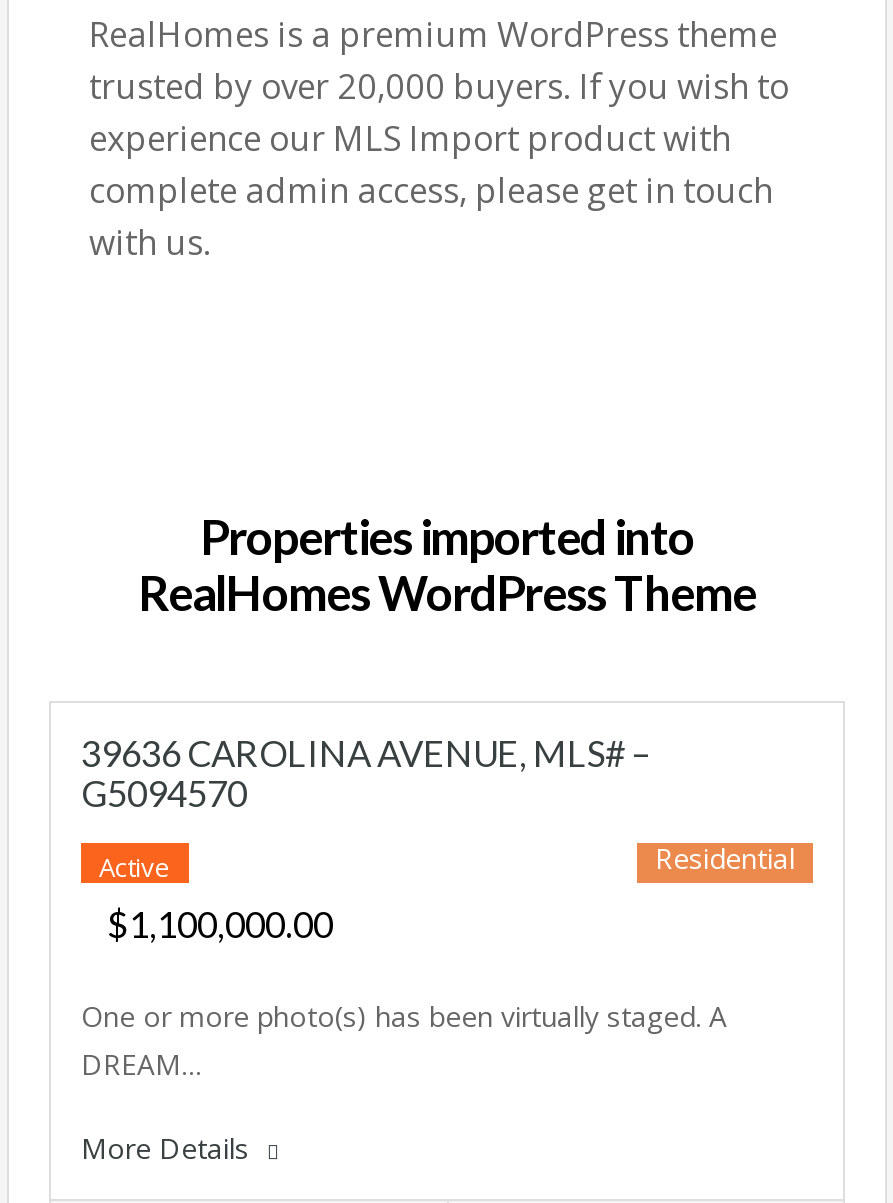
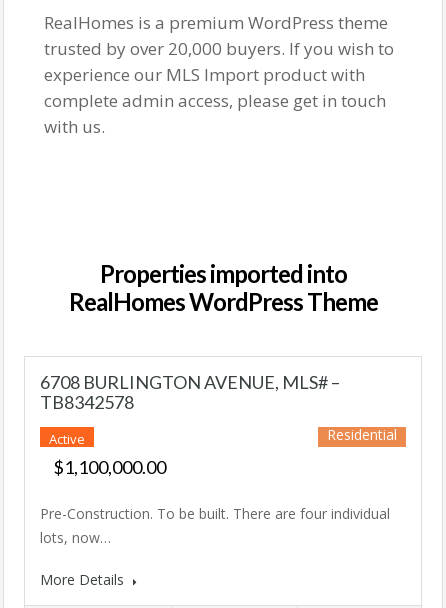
[81,731,649,815] 39636 CAROLINA AVENUE, MLS# – | G5094570 -> [40,371,340,413] 6708 BURLINGTON AVENUE, MLS# – | TB8342578
[81,998,727,1084] One or more photo(s) has been virtually staged. A | DREAM… -> [40,504,390,547] Pre-Construction. To be built. There are four individual | lots, now…

